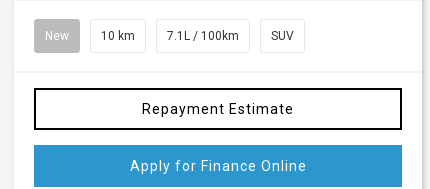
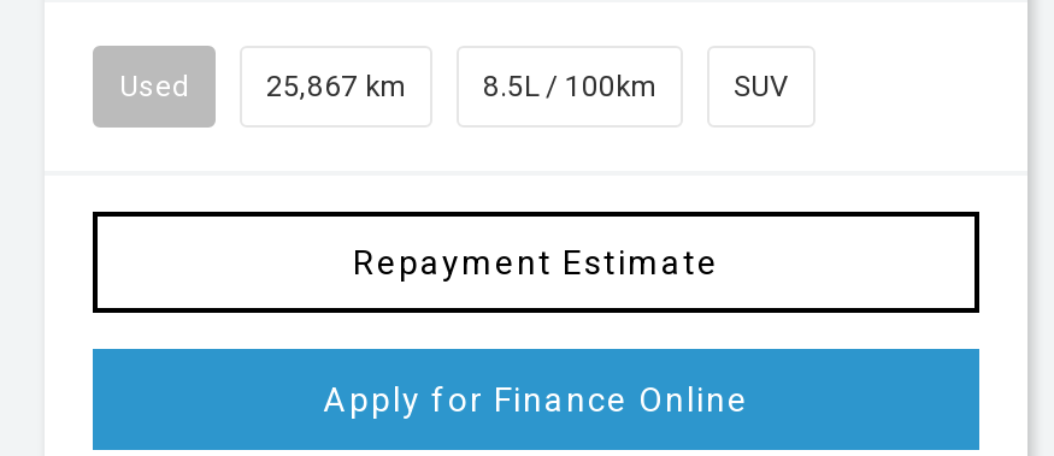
[45,29,239,43] New | 10 km | 7.1L / 100km -> [119,70,656,103] Used | 25,867 km | 8.5L / 100km

